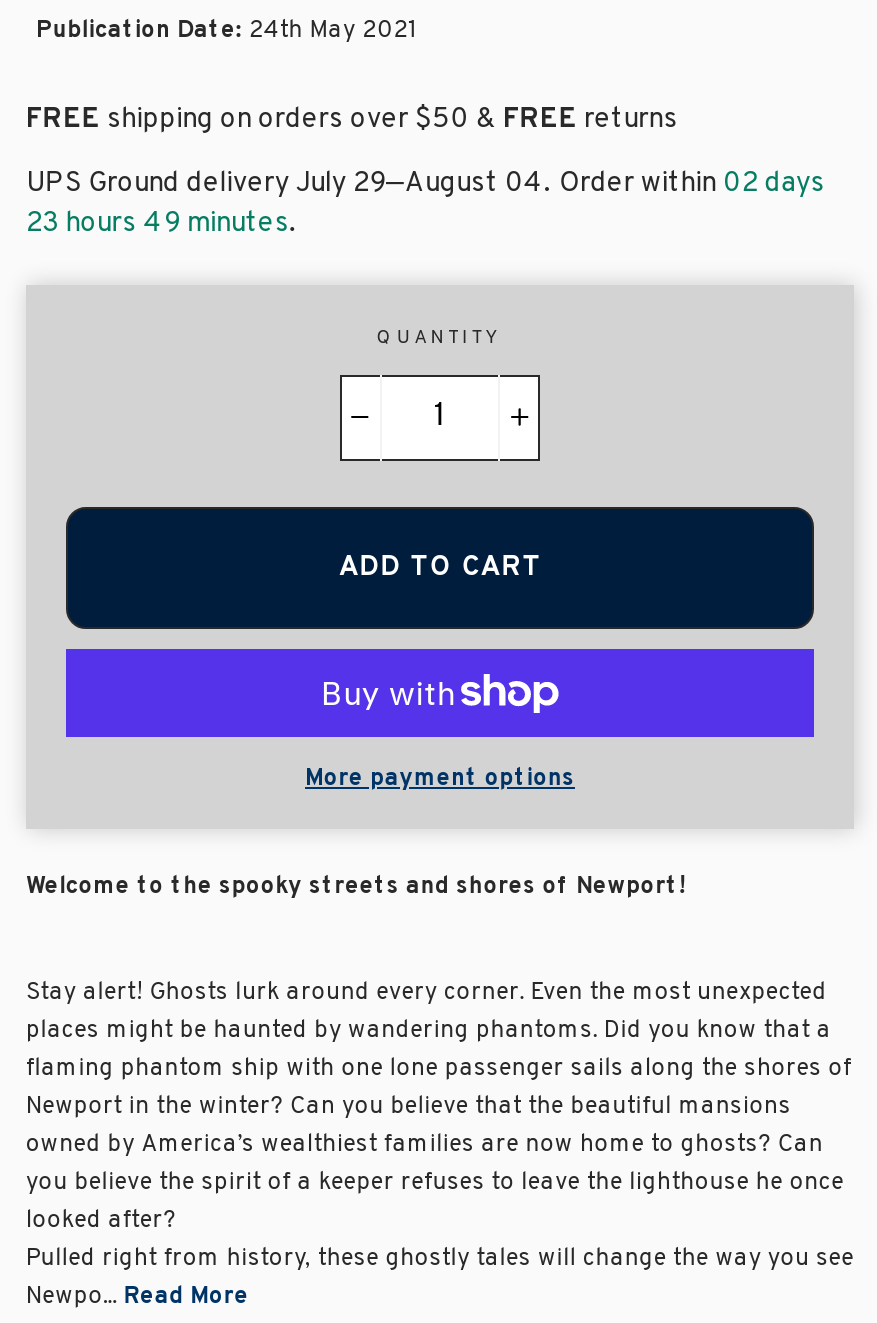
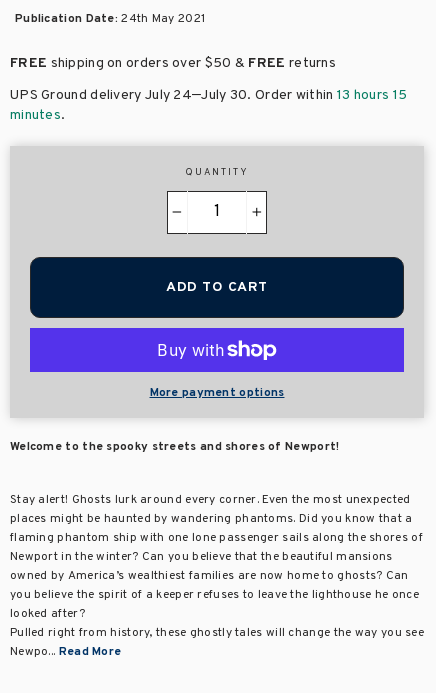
[26,163,825,241] UPS Ground delivery July 29–August 04. Order within 02 days | 23 hours 49 minutes. -> [10,85,407,124] UPS Ground delivery July 24–July 30. Order within 13 hours 15 | minutes.

